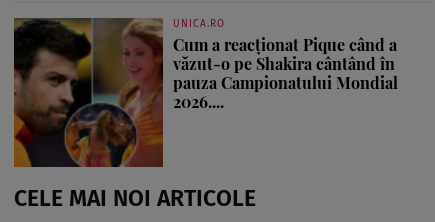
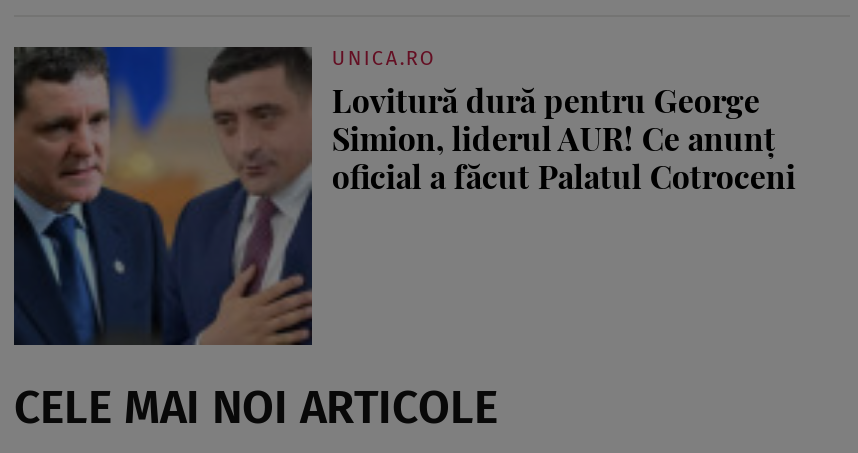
[13,17,398,168] [image] | Cum a reacționat Pique când a | văzut-o pe Shakira cântând în | pauza Campionatului Mondial | 2026.... -> [12,44,796,348] [image] | Lovitură dură pentru George | Simion, liderul AUR! Ce anunț | oficial a făcut Palatul Cotroceni

